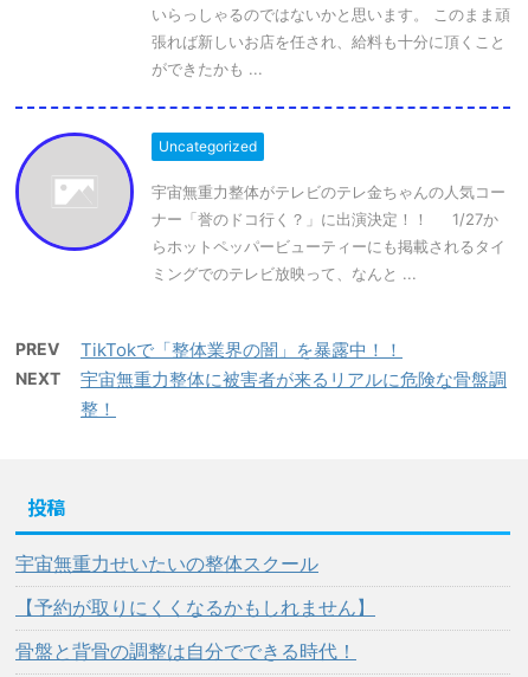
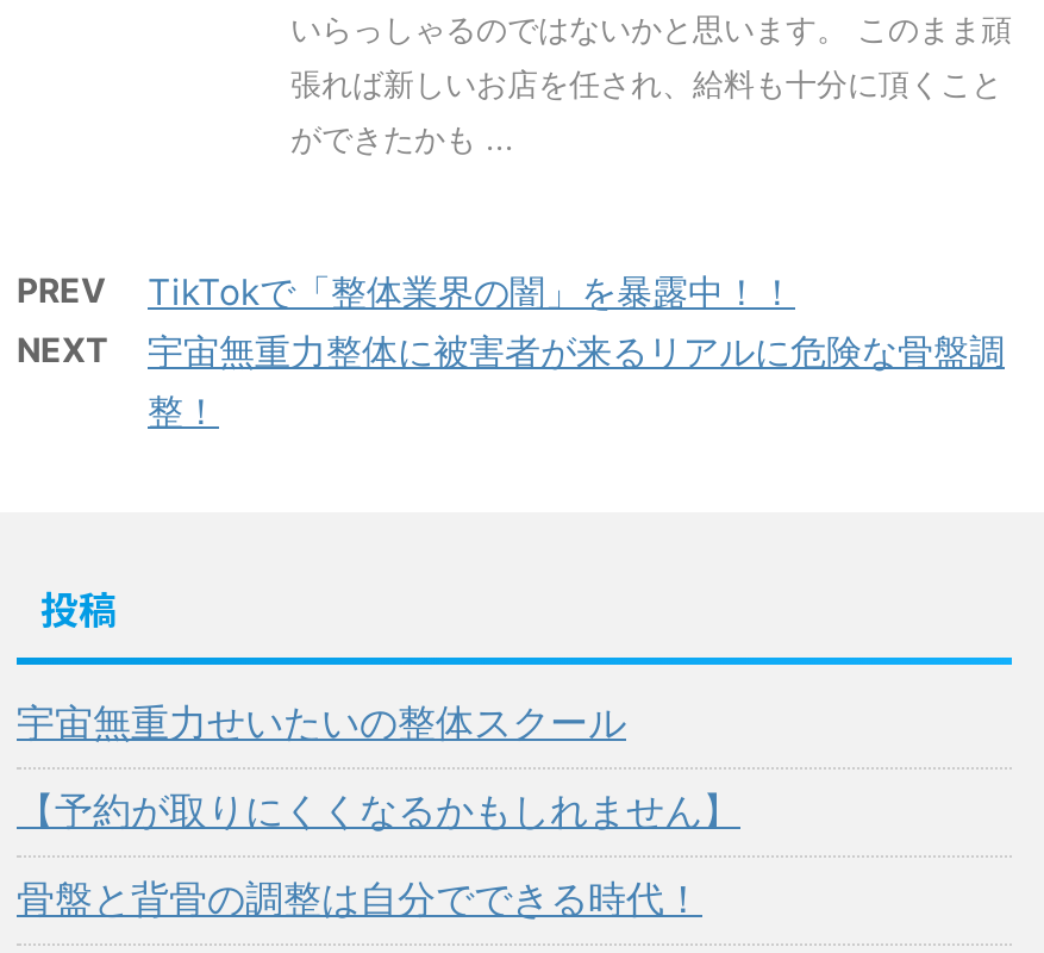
[14,131,506,283] [image] | Uncategorized | 宇宙無重力整体がテレビのテレ金ちゃんの人気コー | ナー「誉のドコ行く？」に出演決定！！ 1/27か | らホットペッパービューティーにも掲載されるタイ | ミングでのテレビ放映って、なんと ... -> none

